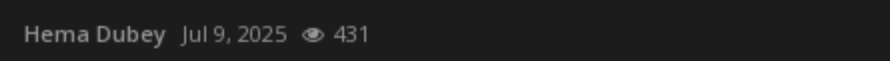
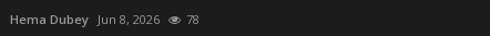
[24,18,370,48] Hema Dubey Jul 9, 2025 | 431 -> [10,11,200,27] Hema Dubey Jun 8, 2026 | 78

